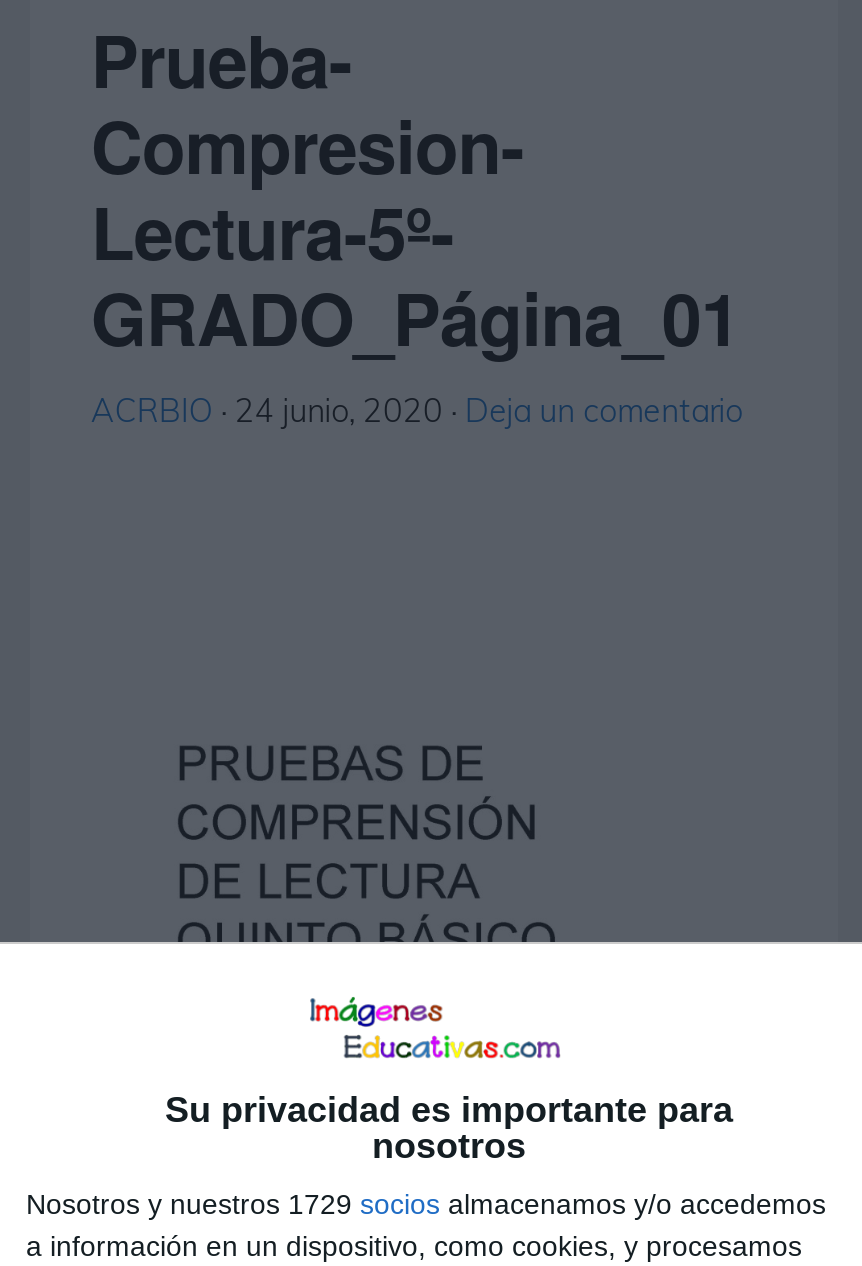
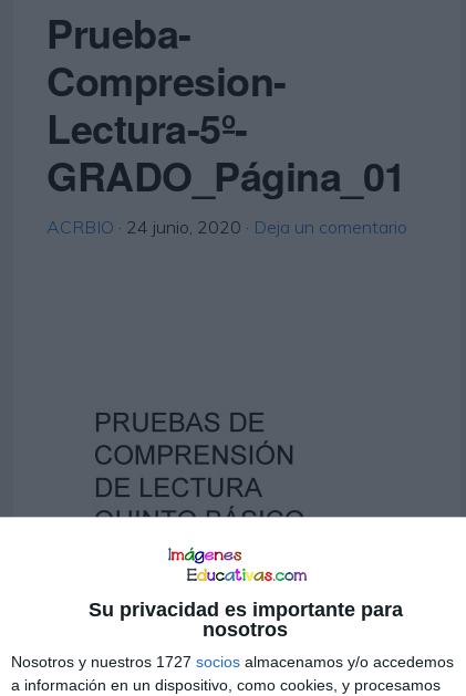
[26,1188,826,1220] Nosotros y nuestros 1729 socios almacenamos y/o accedemos -> [11,653,454,670] Nosotros y nuestros 1727 socios almacenamos y/o accedemos

